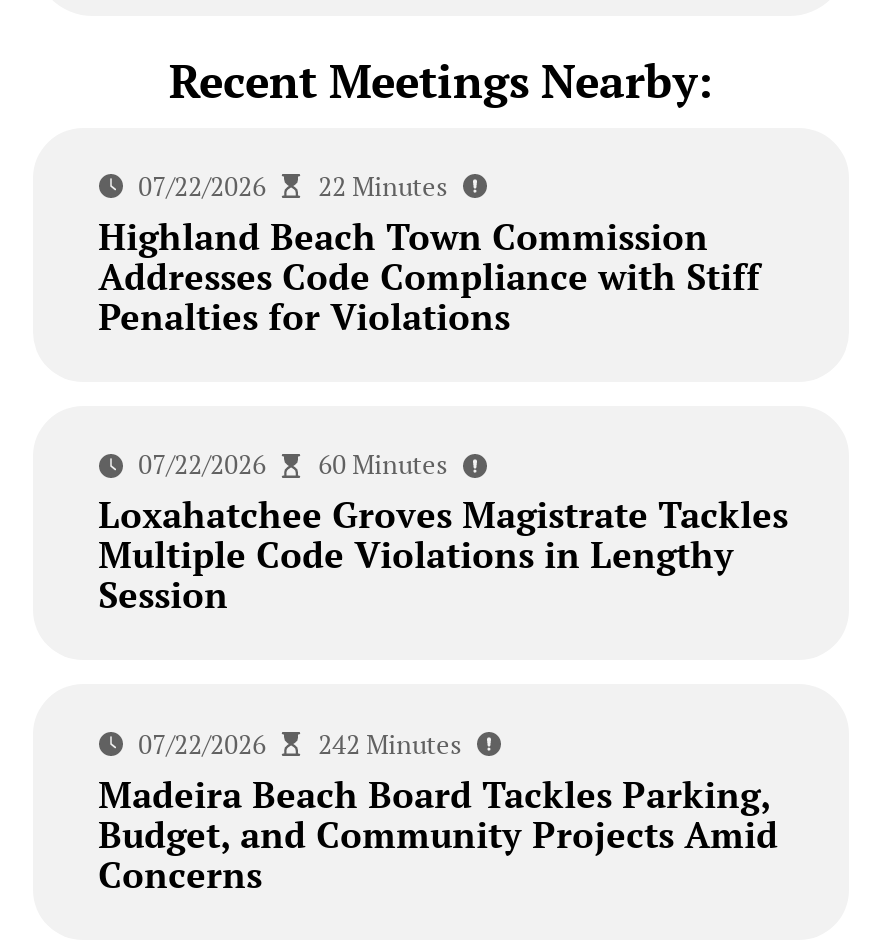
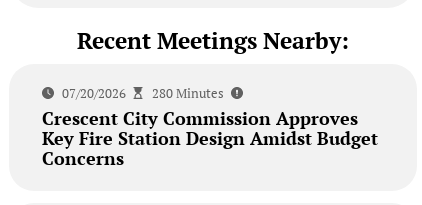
[98,168,788,857] 07/22/2026 | 22 Minutes | Highland Beach Town Commission | Addresses Code Compliance with Stiff | Penalties for Violations | 07/22/2026 | 60 Minutes | Loxahatchee Groves Magistrate Tackles | Multiple Code Violations in Lengthy | Session | 07/22/2026 | 242 Minutes | Madeira Beach Board Tackles Parking, | Budget, and Community Projects Amid -> [42,84,378,150] 07/20/2026 | 280 Minutes | Crescent City Commission Approves | Key Fire Station Design Amidst Budget

